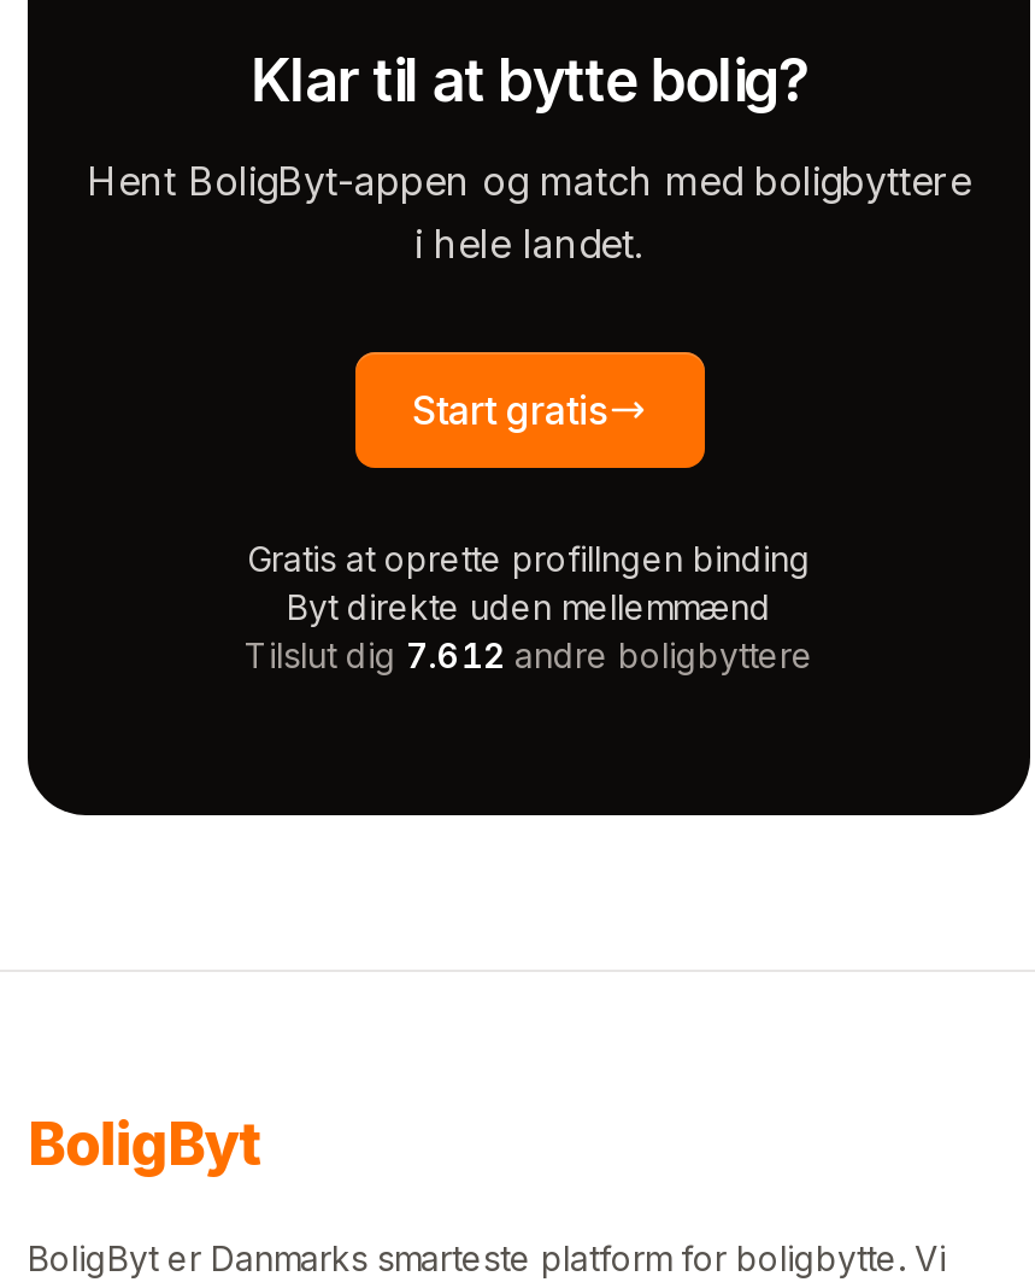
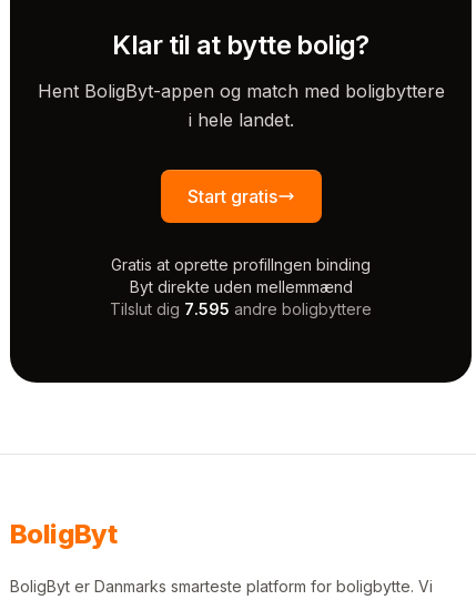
[245,634,813,675] Tilslut dig 7.612 andre boligbyttere -> [110,299,372,318] Tilslut dig 7.595 andre boligbyttere

